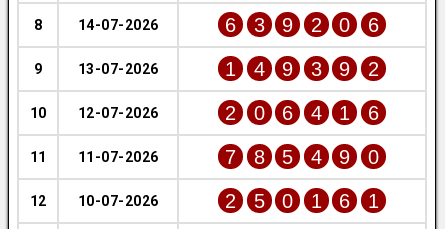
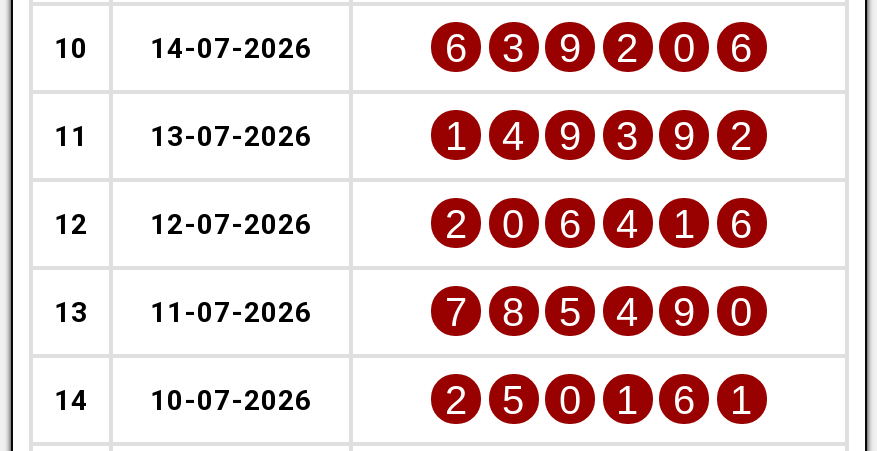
[34,17,42,33] 8 -> [54,33,88,65] 10
[34,61,42,77] 9 -> [54,121,88,153] 11
[29,105,158,121] 10 12-07-2026 -> [54,209,312,241] 12 12-07-2026
[29,149,158,165] 11 11-07-2026 -> [54,297,312,329] 13 11-07-2026
[29,193,158,209] 12 10-07-2026 -> [54,385,312,417] 14 10-07-2026

